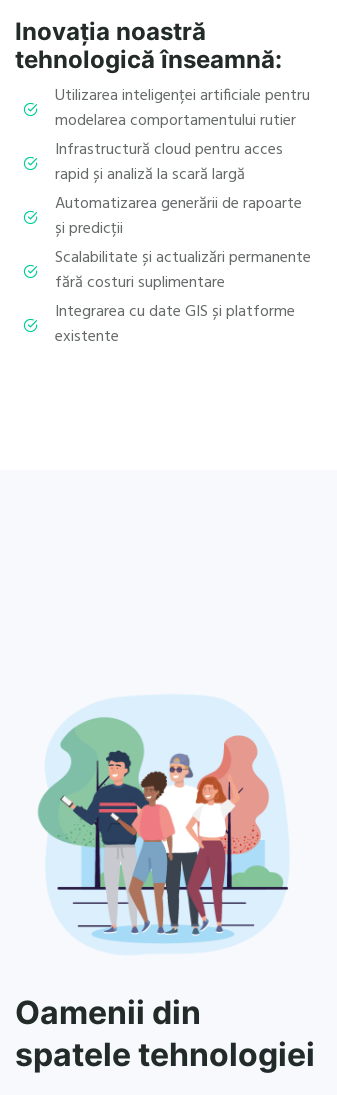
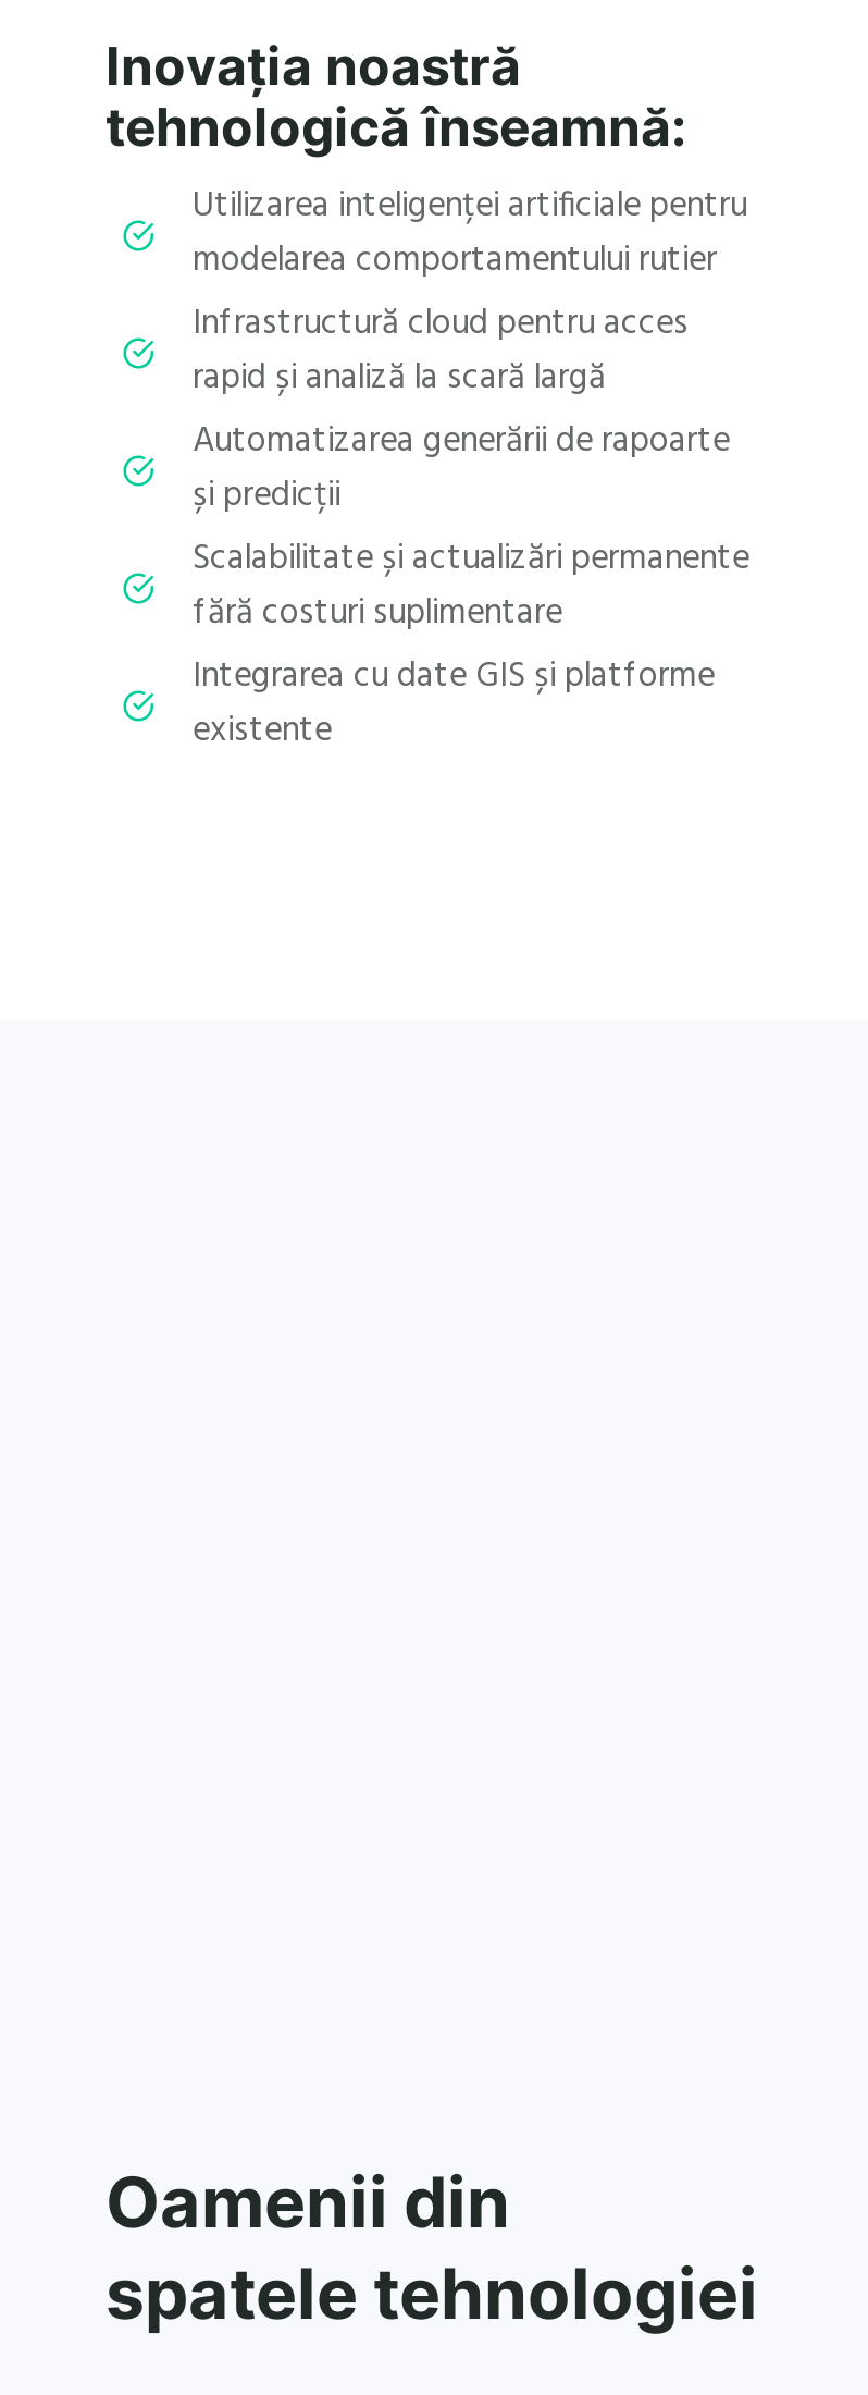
[37,696,289,954] [image] -> none

